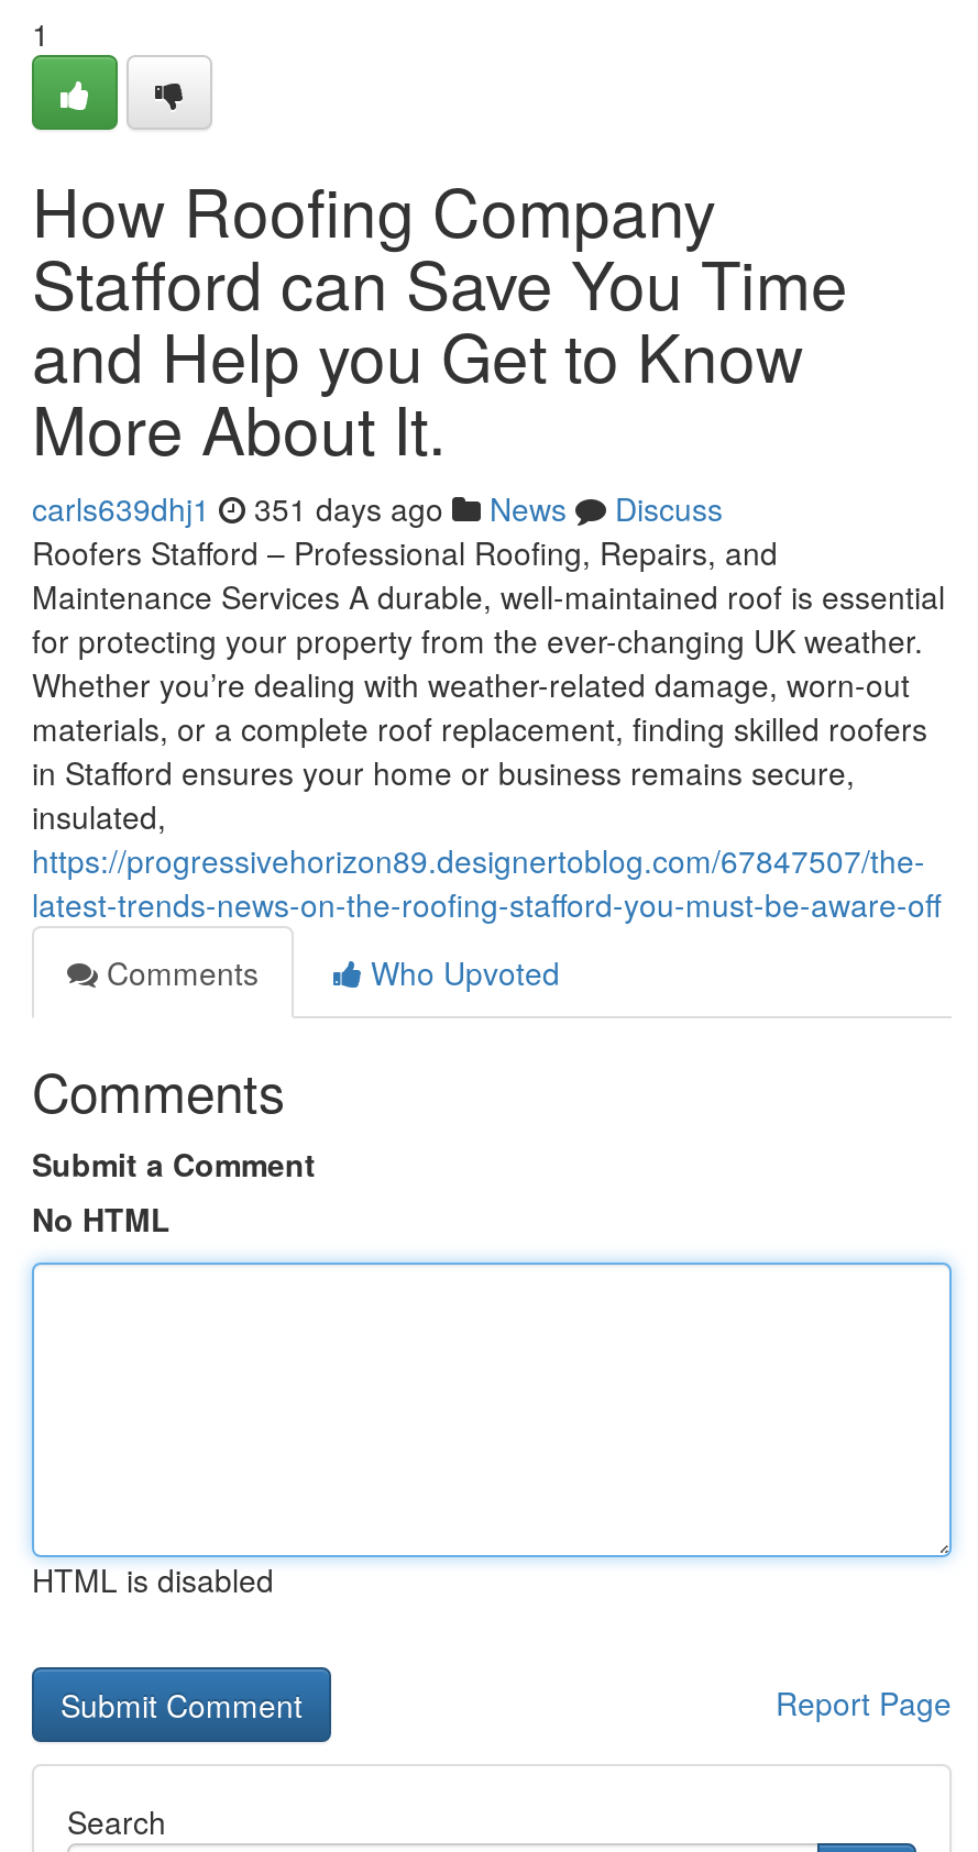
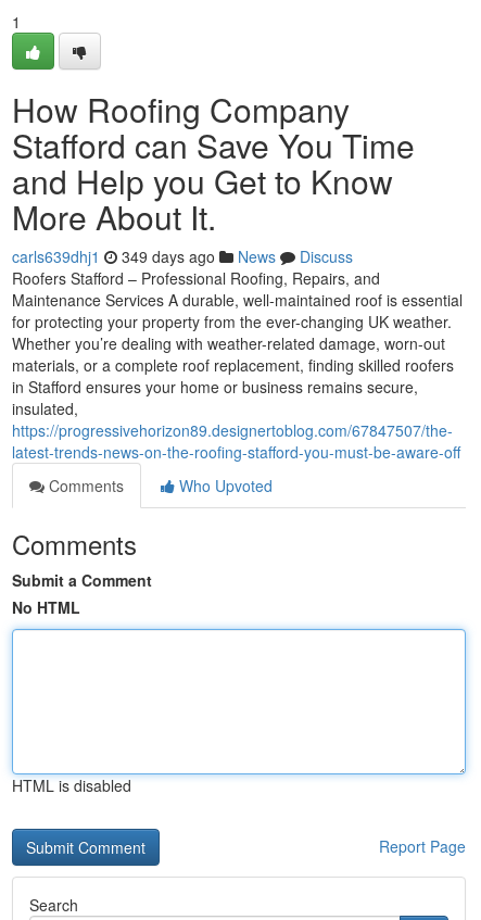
[32,486,723,530] carls639dhj1 351 days ago News Discuss -> [12,245,353,267] carls639dhj1 349 days ago News Discuss

